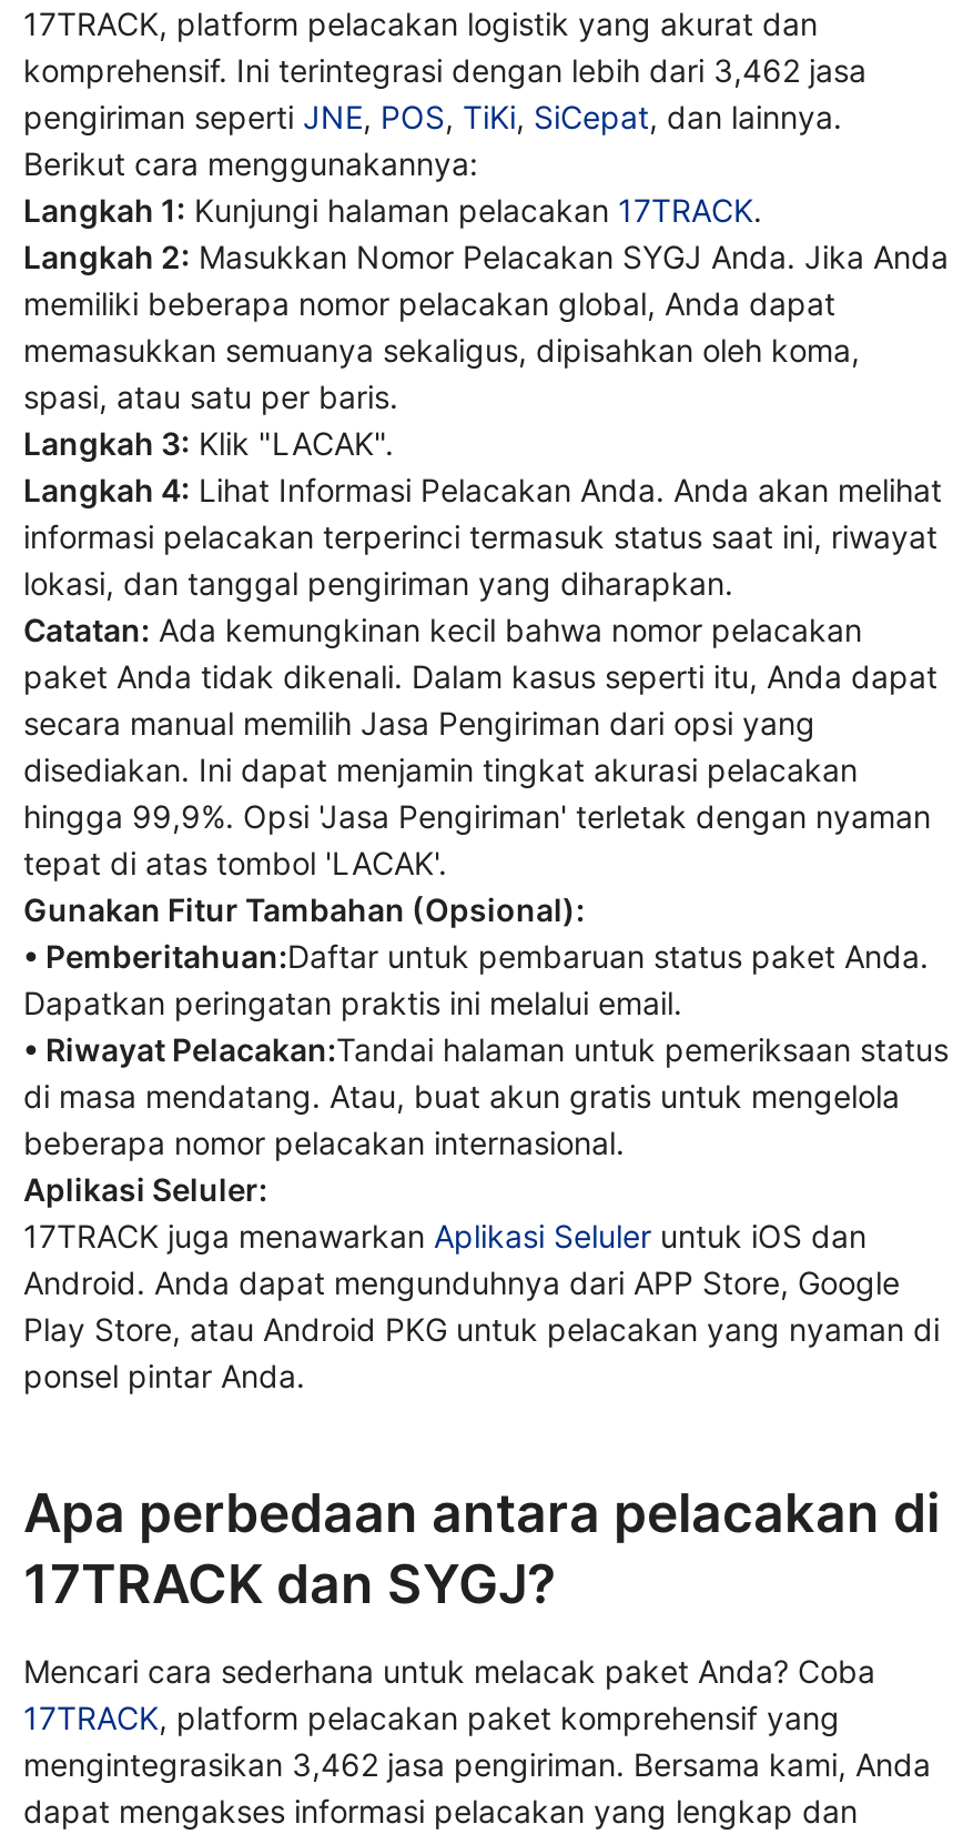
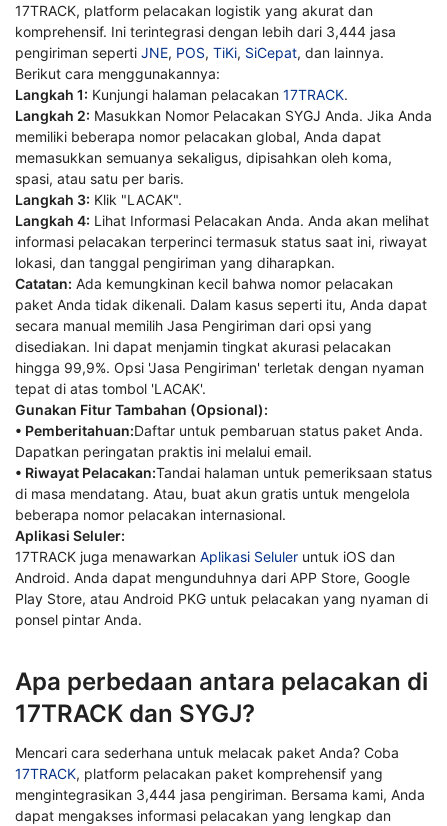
[23,51,866,89] komprehensif. Ini terintegrasi dengan lebih dari 3,462 jasa -> [15,23,396,40] komprehensif. Ini terintegrasi dengan lebih dari 3,444 jasa
[23,1745,931,1783] mengintegrasikan 3,462 jasa pengiriman. Bersama kami, Anda -> [15,786,425,803] mengintegrasikan 3,444 jasa pengiriman. Bersama kami, Anda

